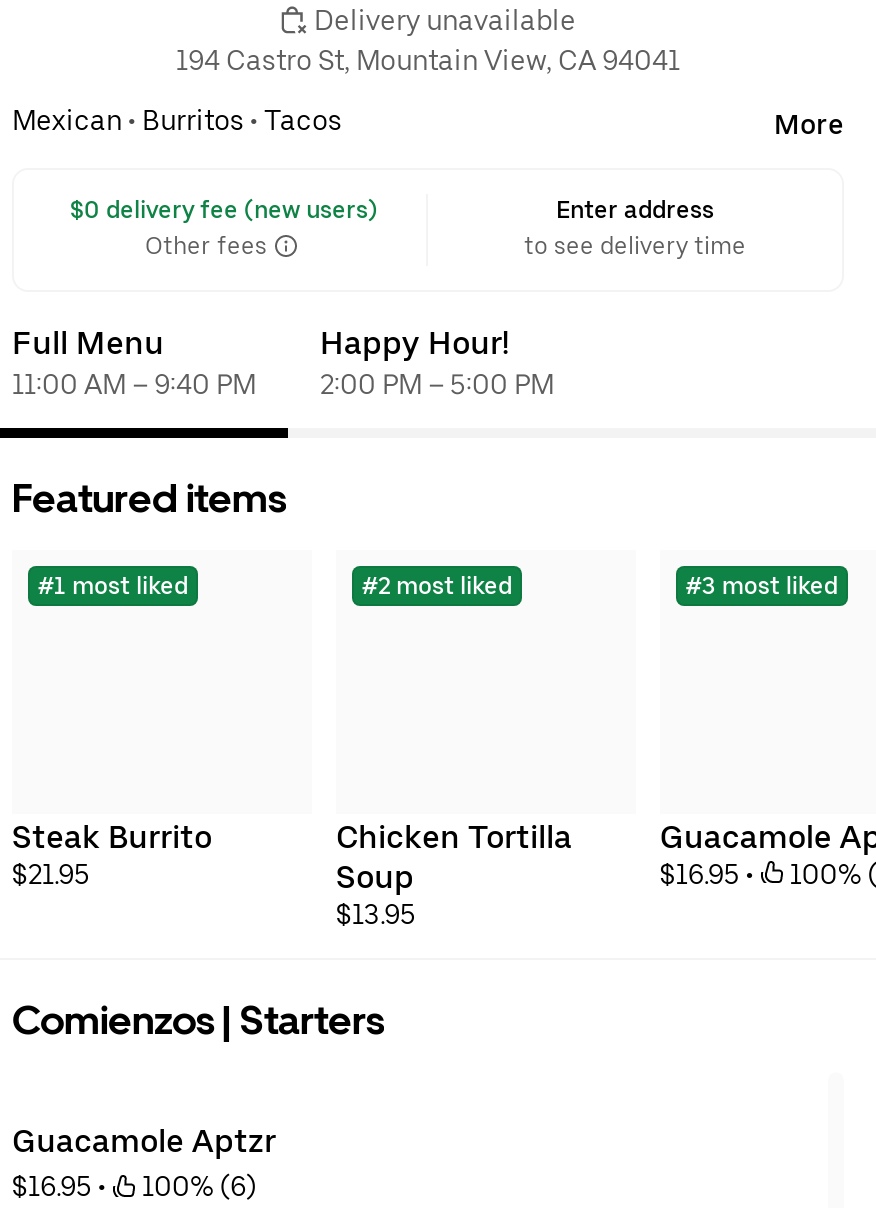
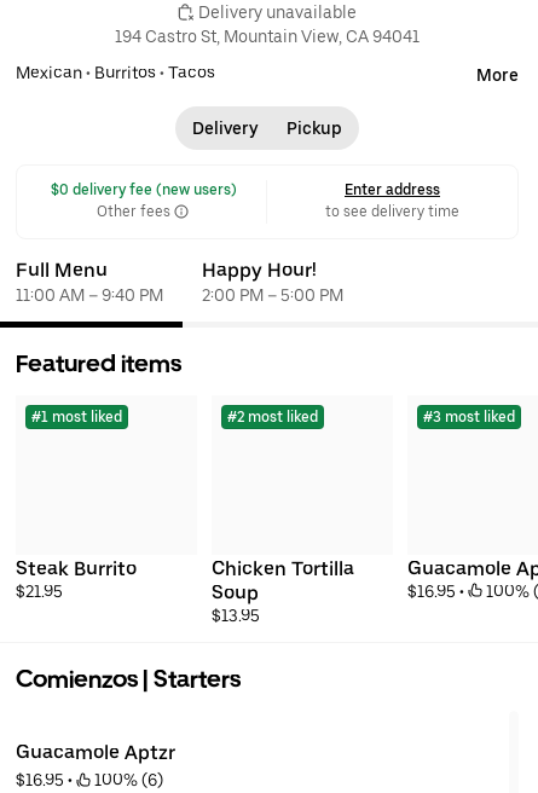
none -> [192,119,342,138] Delivery | Pickup

